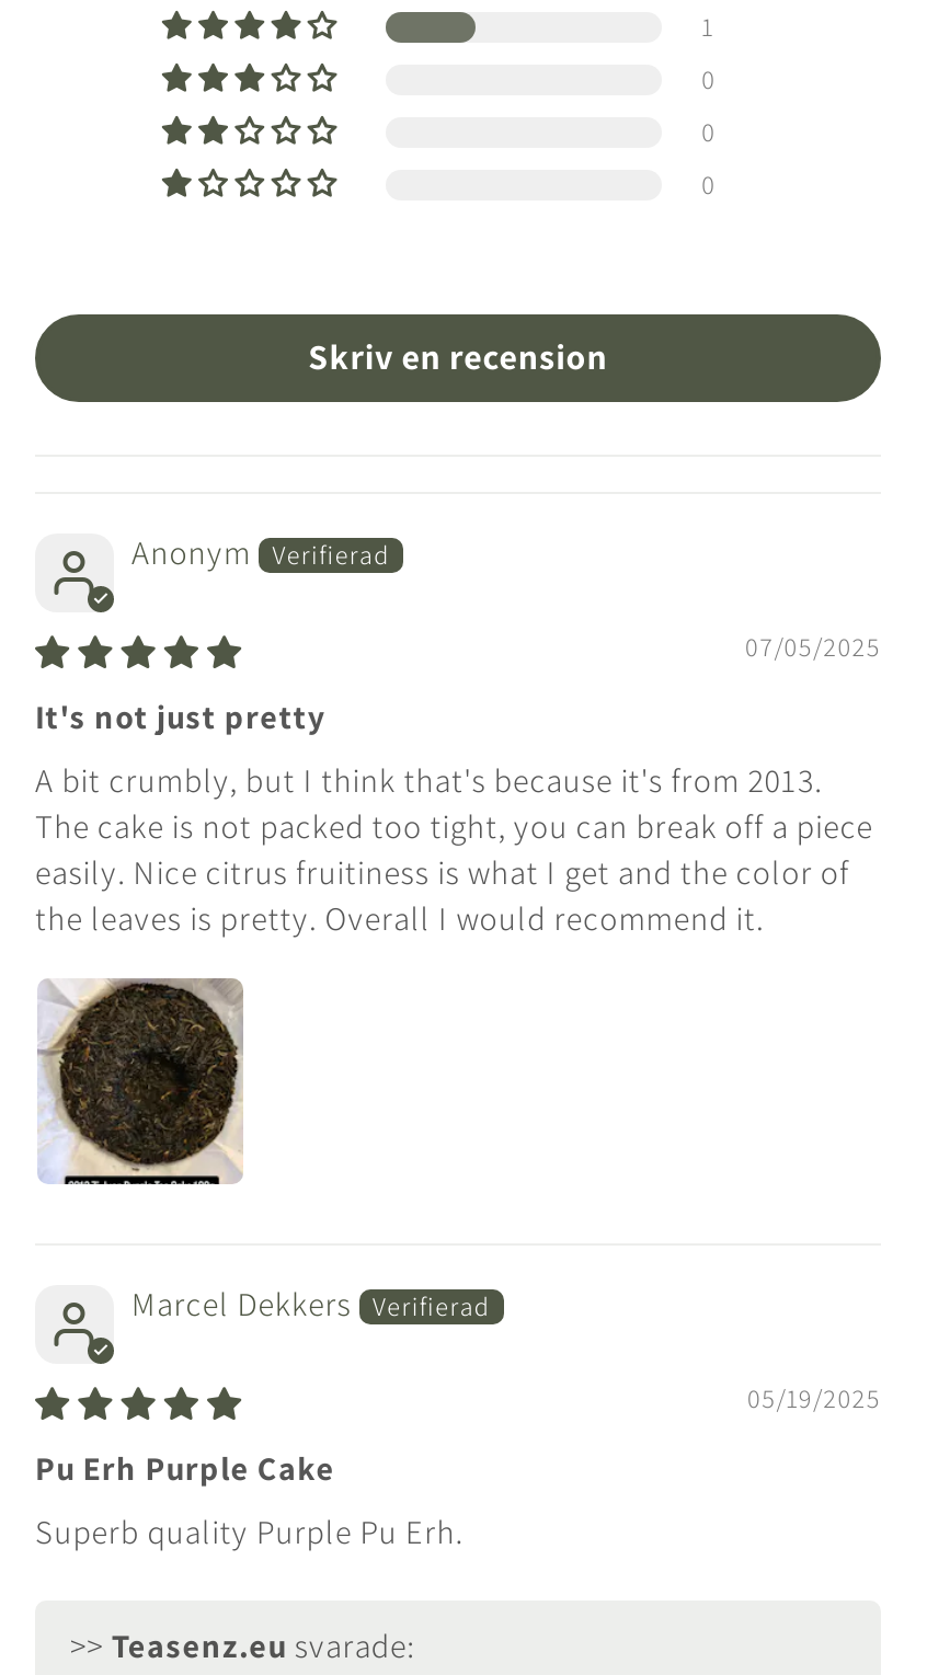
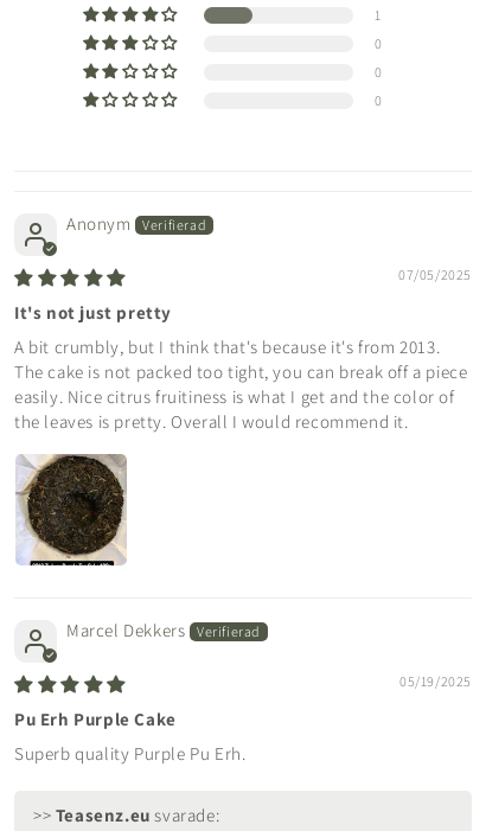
[308,334,608,380] Skriv en recension -> none

